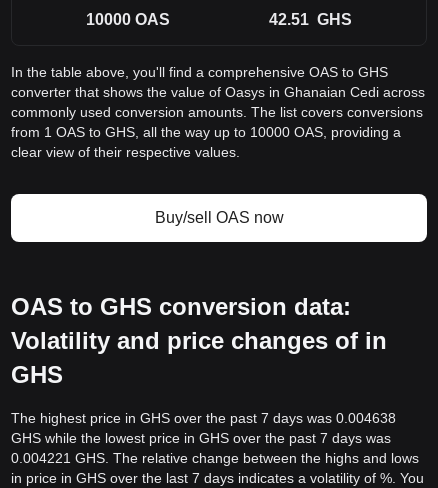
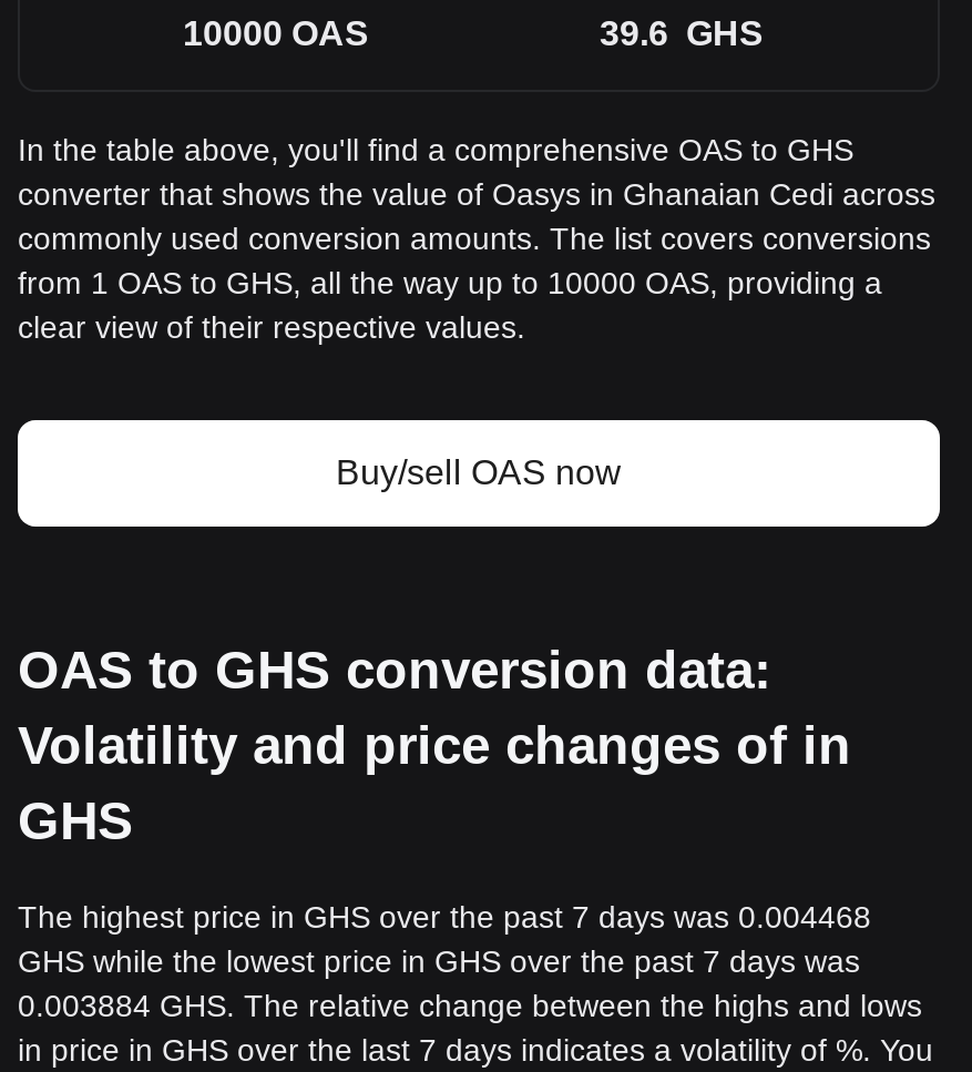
[269,11,352,28] 42.51 GHS -> [600,14,764,52] 39.6 GHS
[11,410,396,426] The highest price in GHS over the past 7 days was 0.004638 -> [18,899,871,935] The highest price in GHS over the past 7 days was 0.004468
[11,450,419,466] 0.004221 GHS. The relative change between the highs and lows -> [18,988,922,1023] 0.003884 GHS. The relative change between the highs and lows

